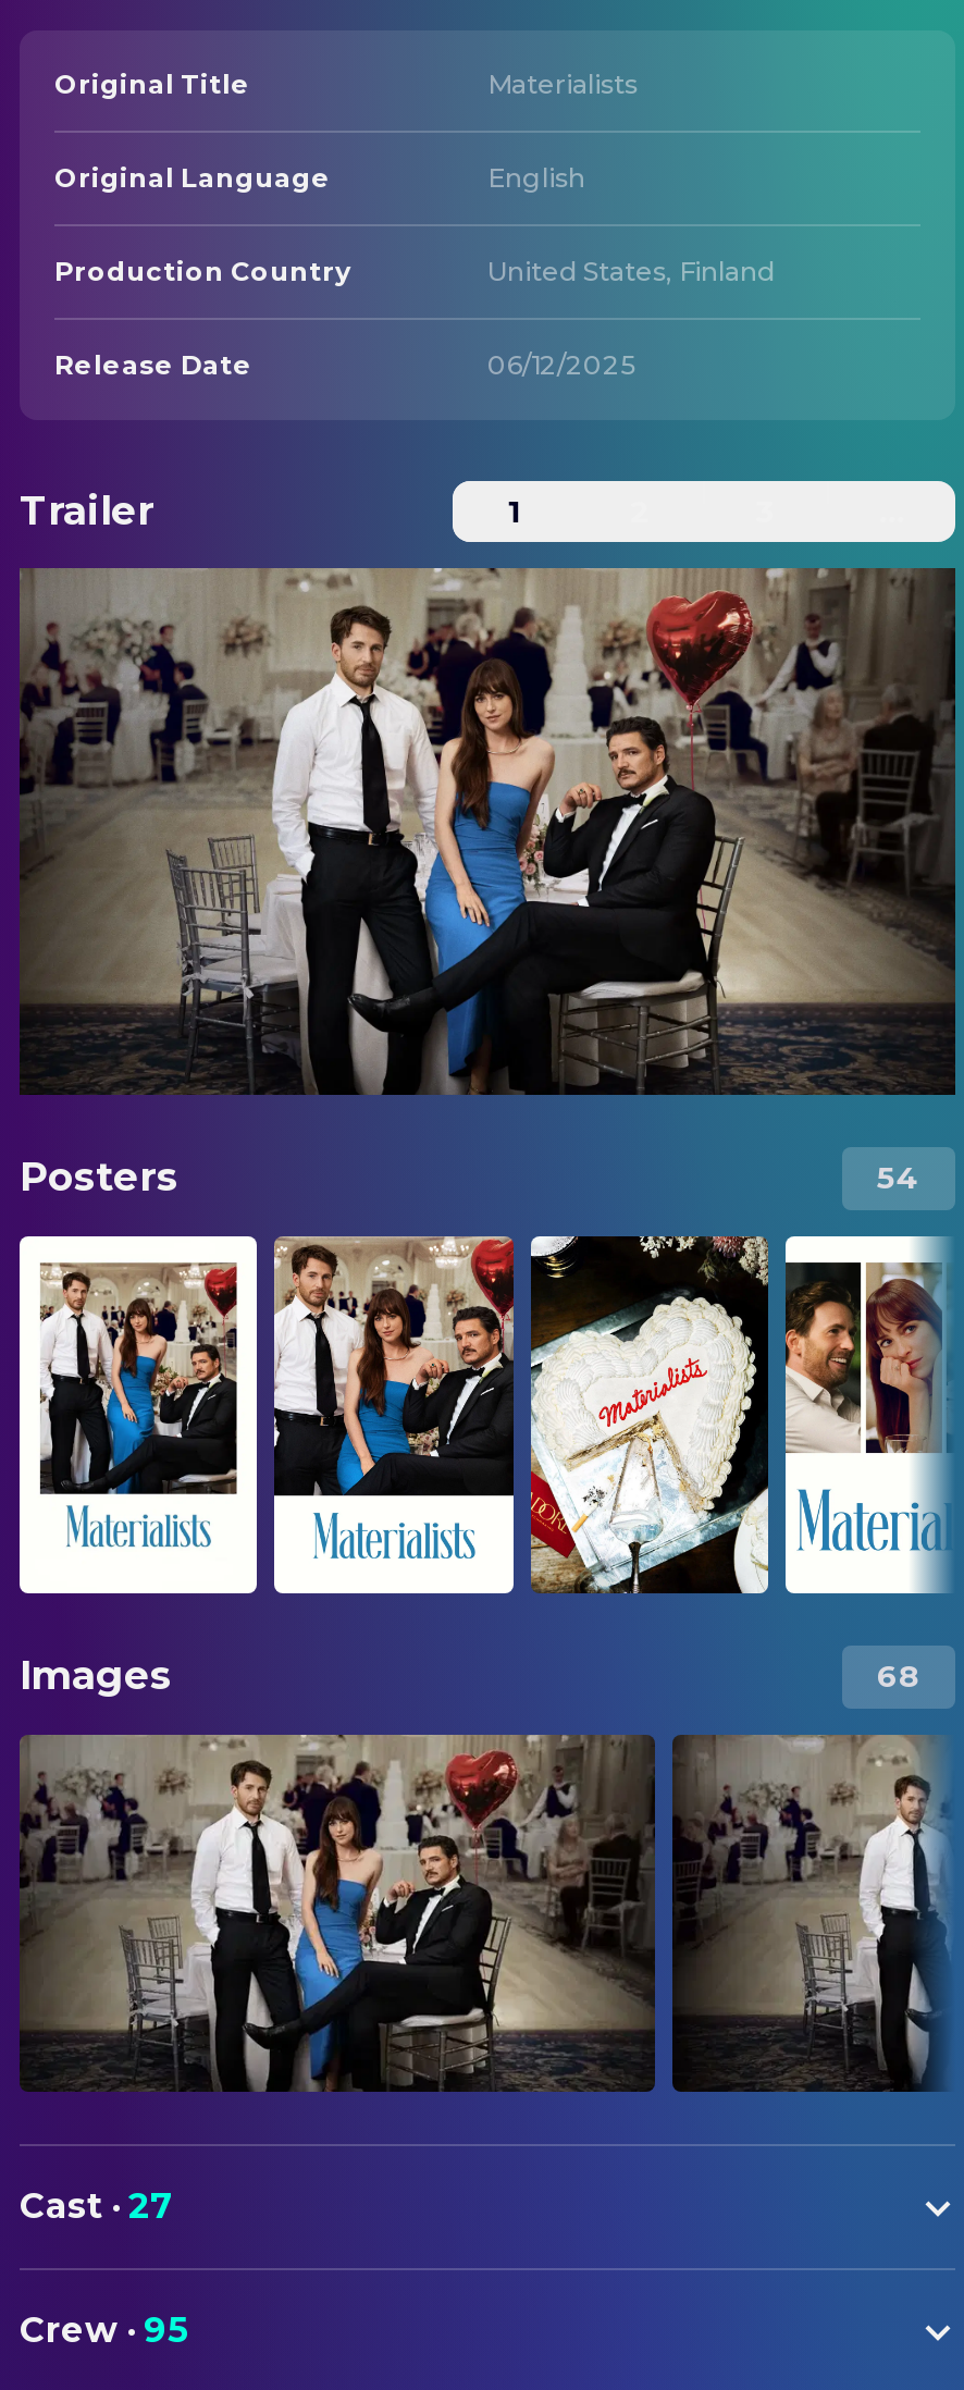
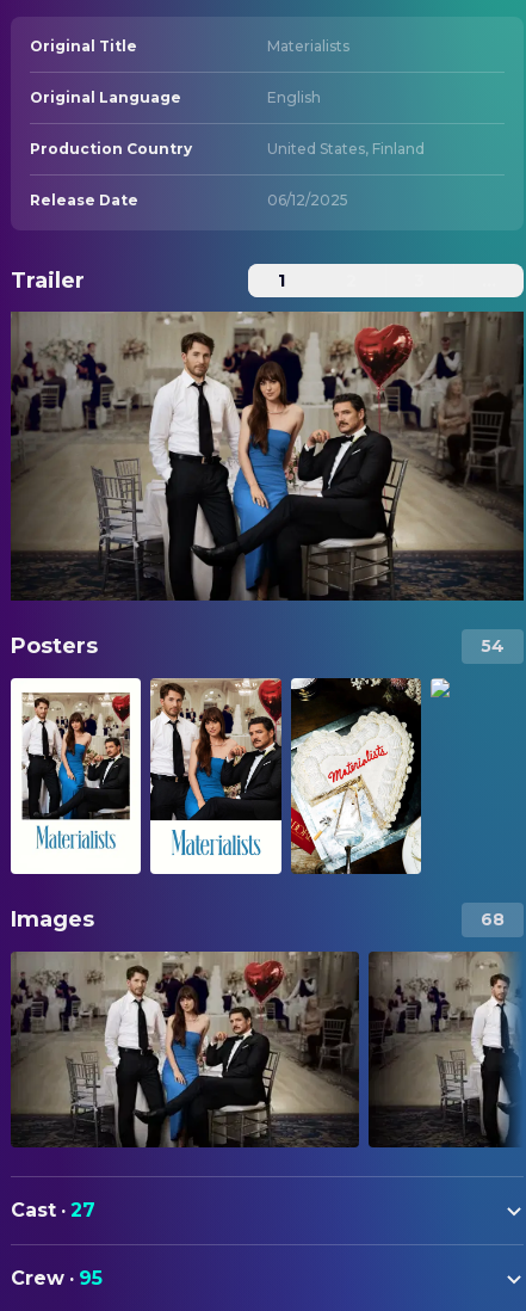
[783,1234,949,1596] [image] -> none

